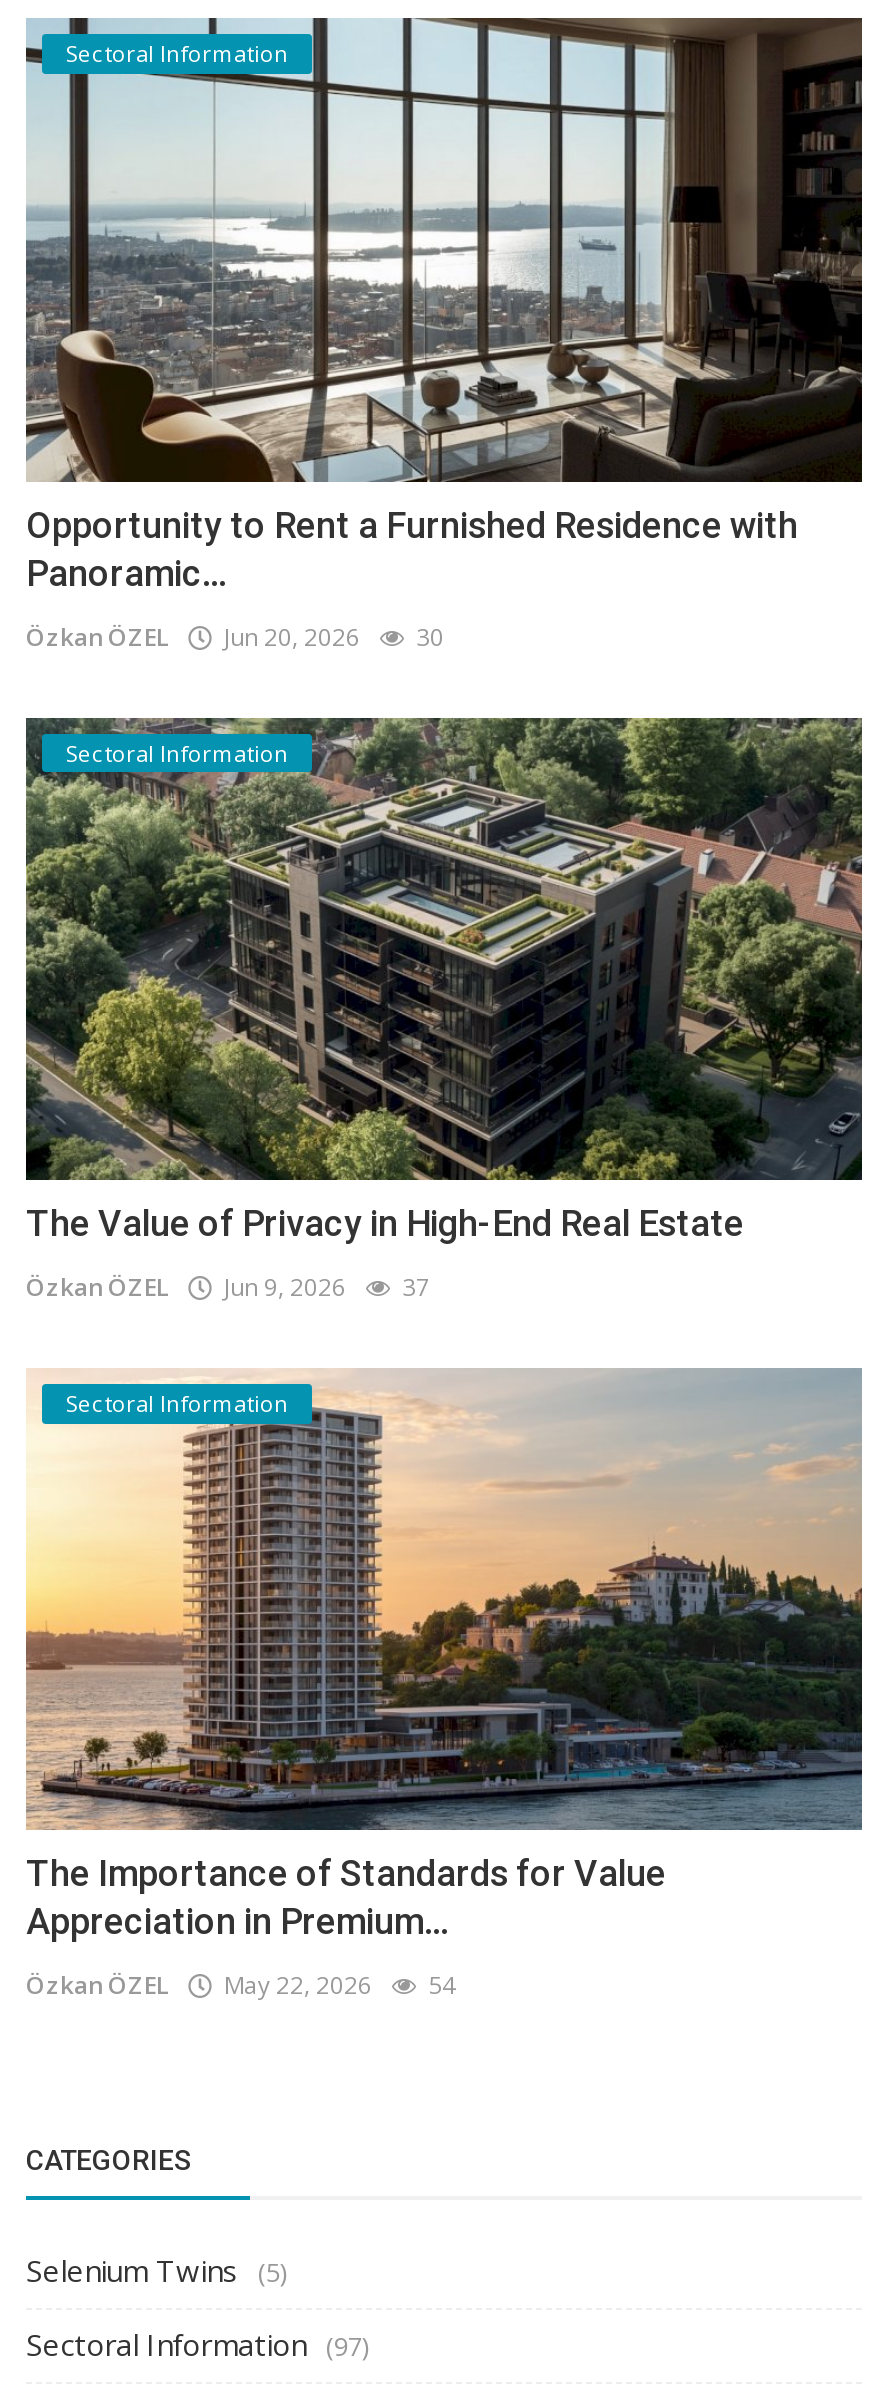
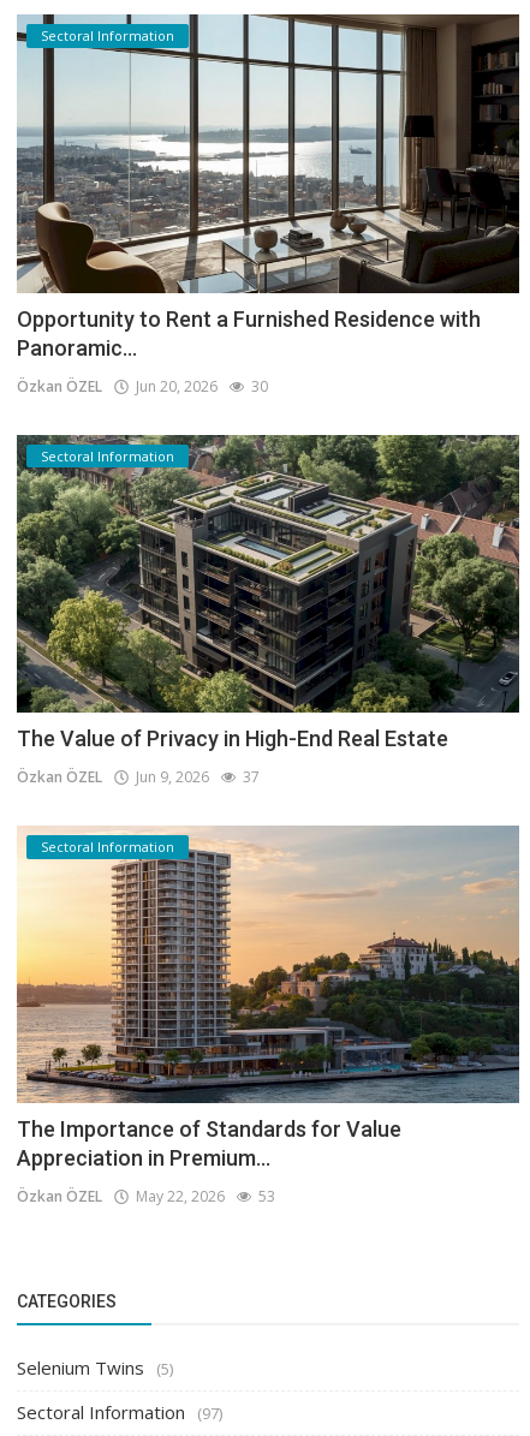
[26,1968,456,2002] Özkan ÖZEL May 22, 2026 54 -> [17,1186,275,1207] Özkan ÖZEL May 22, 2026 53

